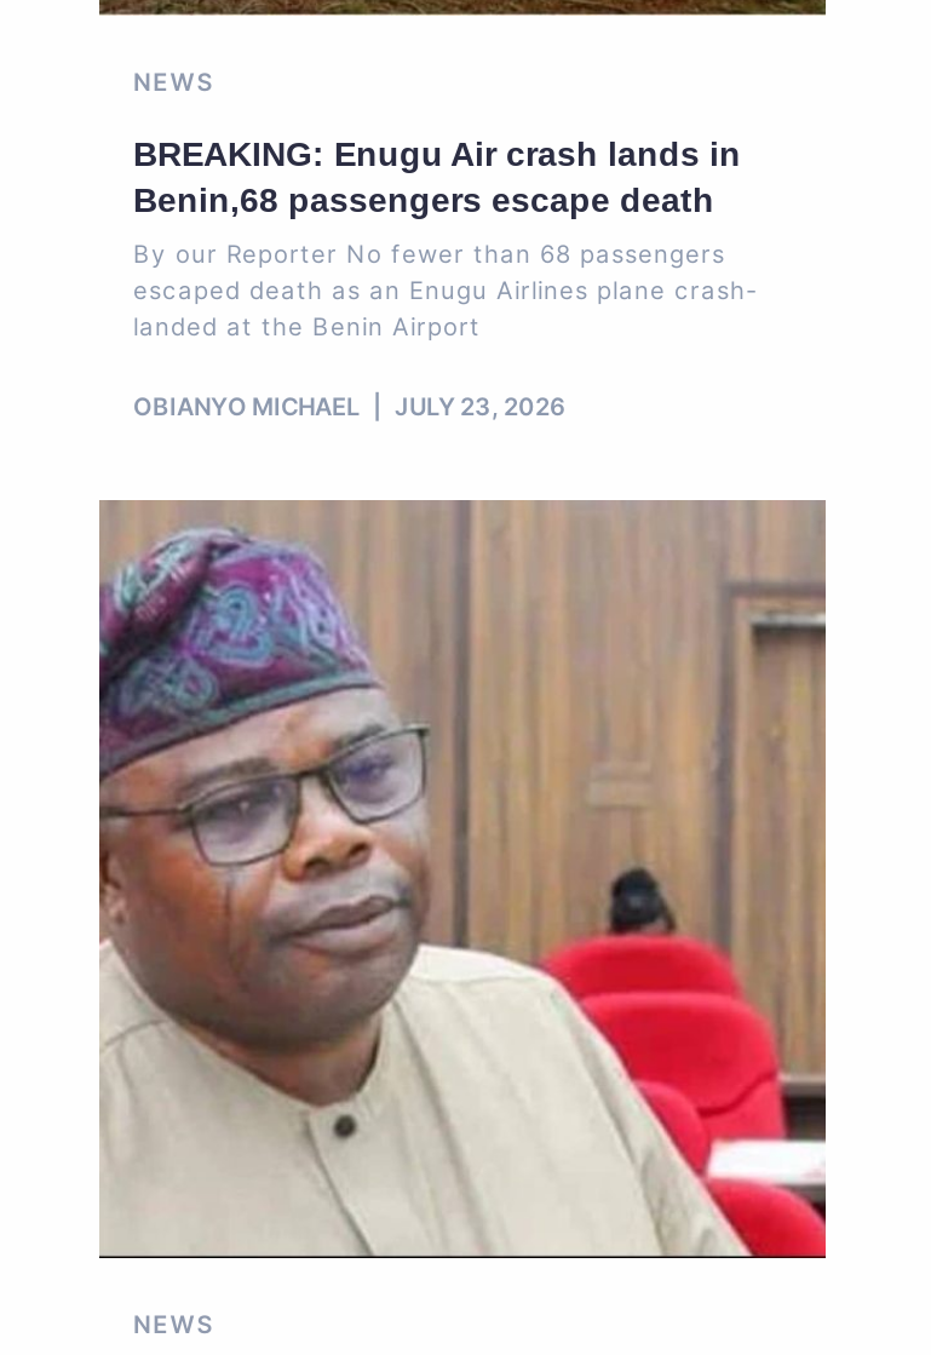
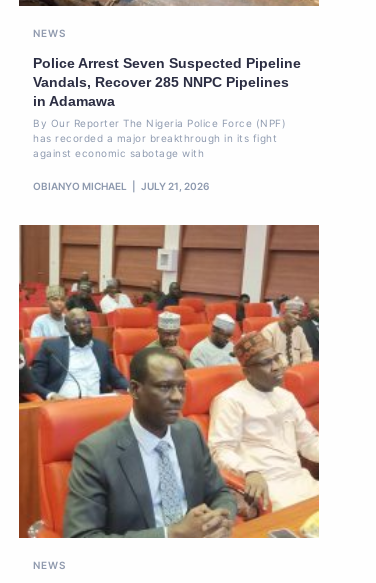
[133,134,741,219] BREAKING: Enugu Air crash lands in | Benin,68 passengers escape death -> [33,55,301,109] Police Arrest Seven Suspected Pipeline | Vandals, Recover 285 NNPC Pipelines | in Adamawa
[133,238,759,340] By our Reporter No fewer than 68 passengers | escaped death as an Enugu Airlines plane crash- | landed at the Benin Airport -> [33,117,286,159] By Our Reporter The Nigeria Police Force (NPF) | has recorded a major breakthrough in its fight | against economic sabotage with
[133,391,564,420] OBIANYO MICHAEL JULY 23, 2026 -> [33,180,209,192] OBIANYO MICHAEL JULY 21, 2026
[97,501,828,1262] [image] -> [18,225,320,539] [image]

